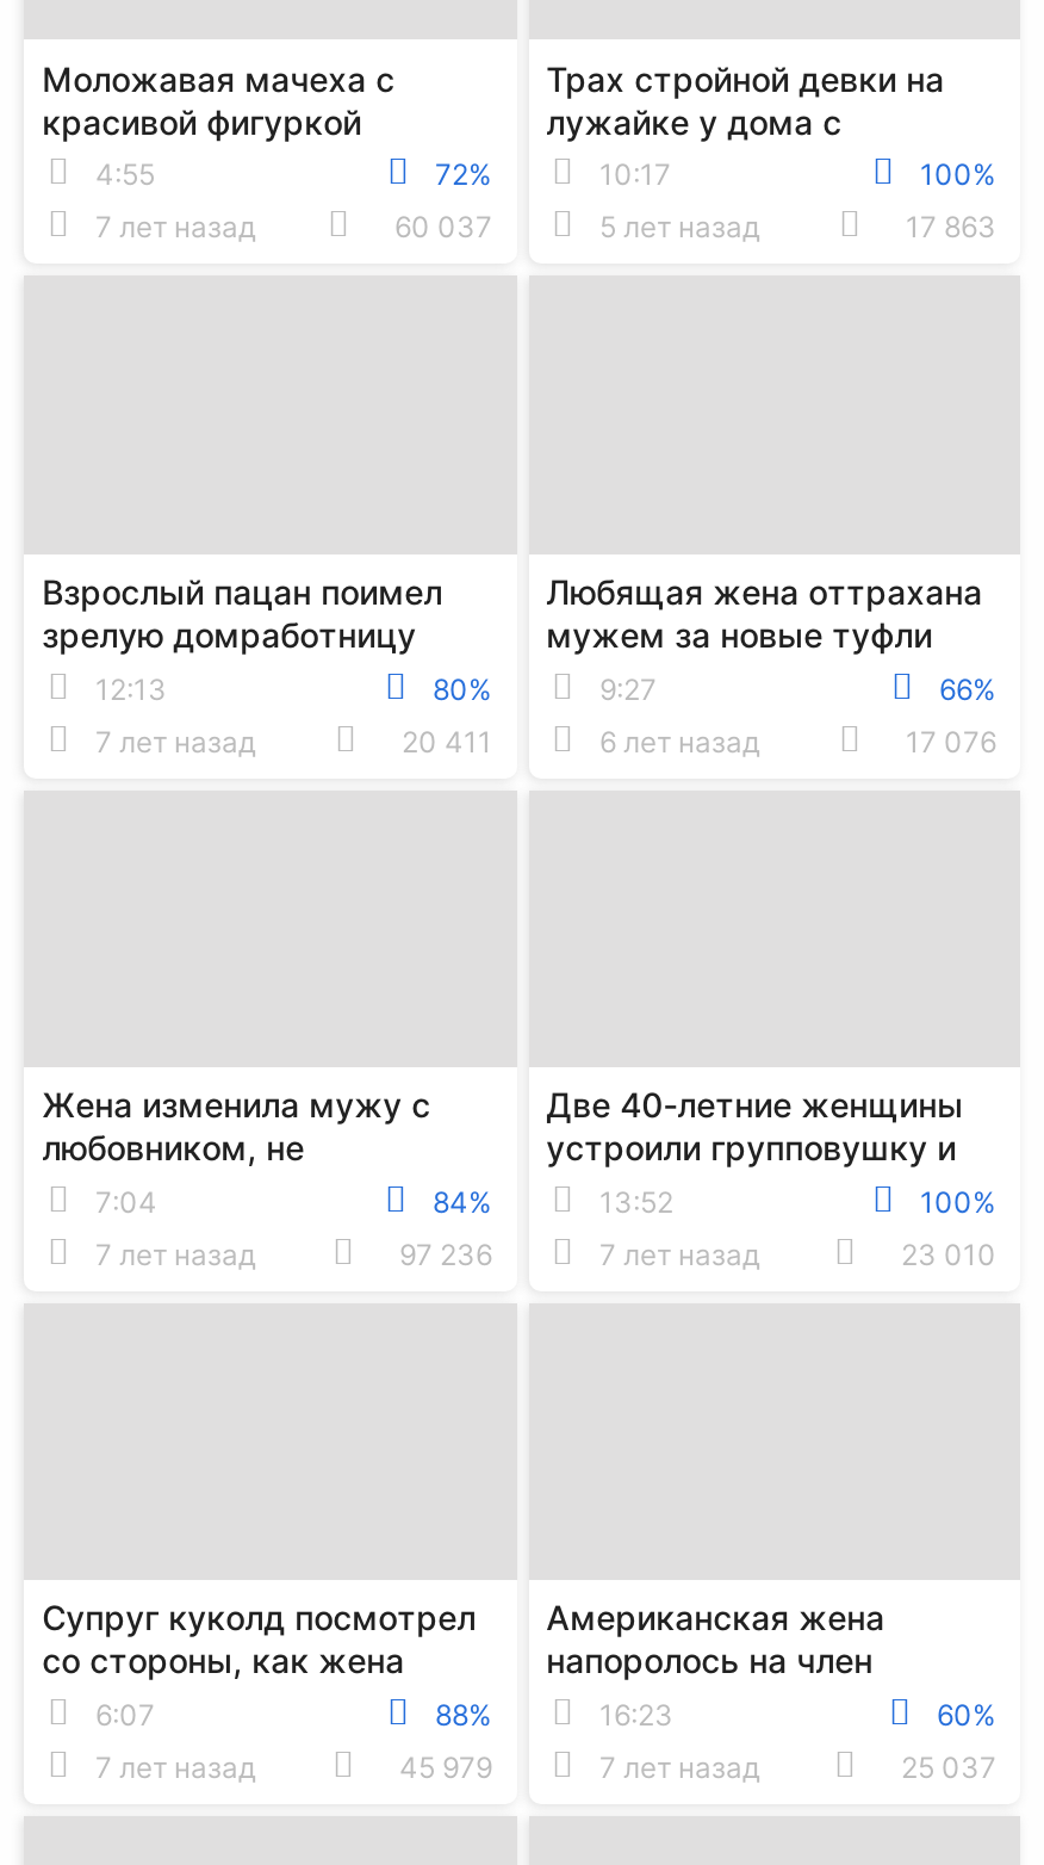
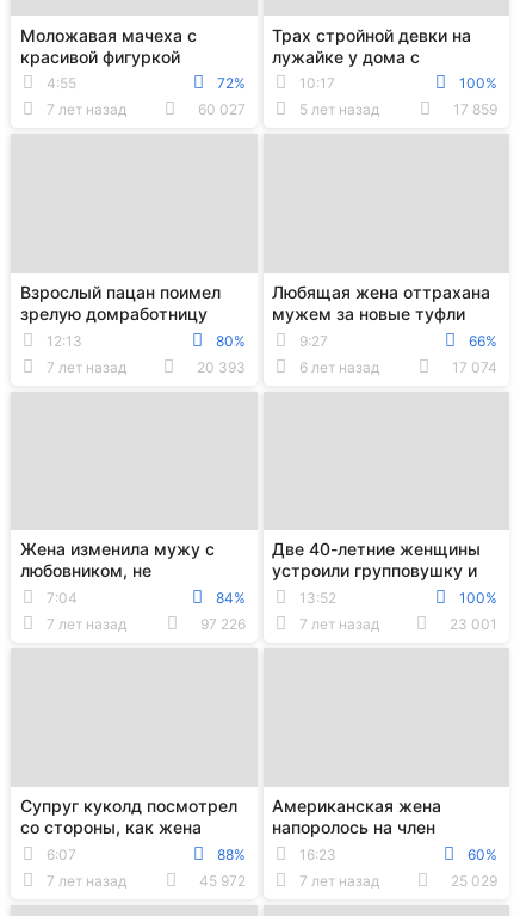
[394,210,492,245] 60 037 -> [197,101,245,119] 60 027
[906,210,996,245] 17 863 -> [453,101,497,119] 17 859
[402,723,492,759] 20 411 -> [196,358,245,376] 20 393
[906,723,996,759] 17 076 -> [452,358,497,376] 17 074
[399,1236,492,1272] 97 236 -> [200,615,245,633] 97 226
[901,1236,996,1272] 23 010 -> [450,615,497,633] 23 001
[399,1749,492,1785] 45 979 -> [199,872,245,890] 45 972
[901,1749,996,1785] 25 037 -> [451,872,497,890] 25 029

